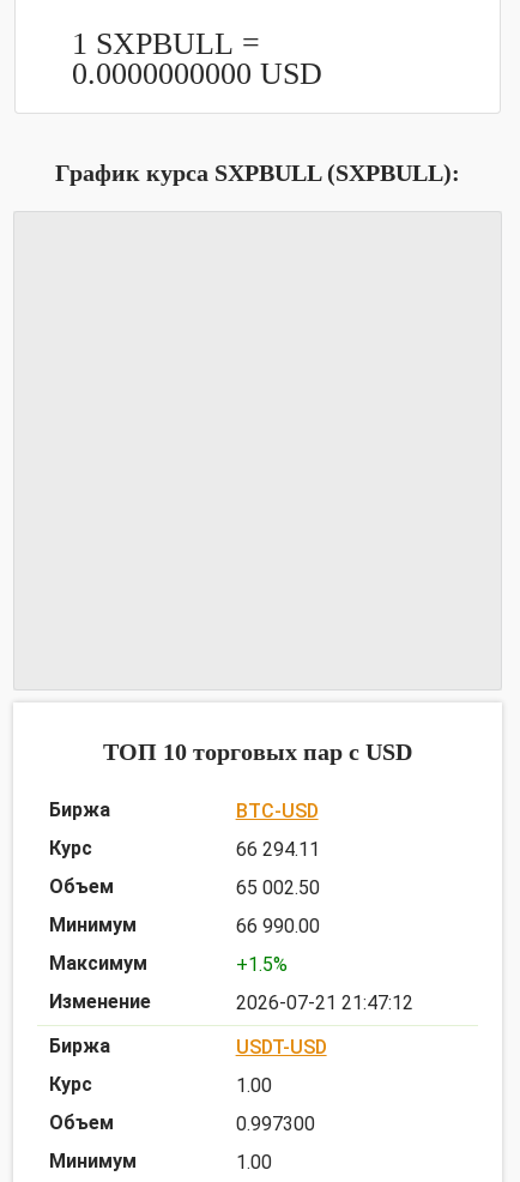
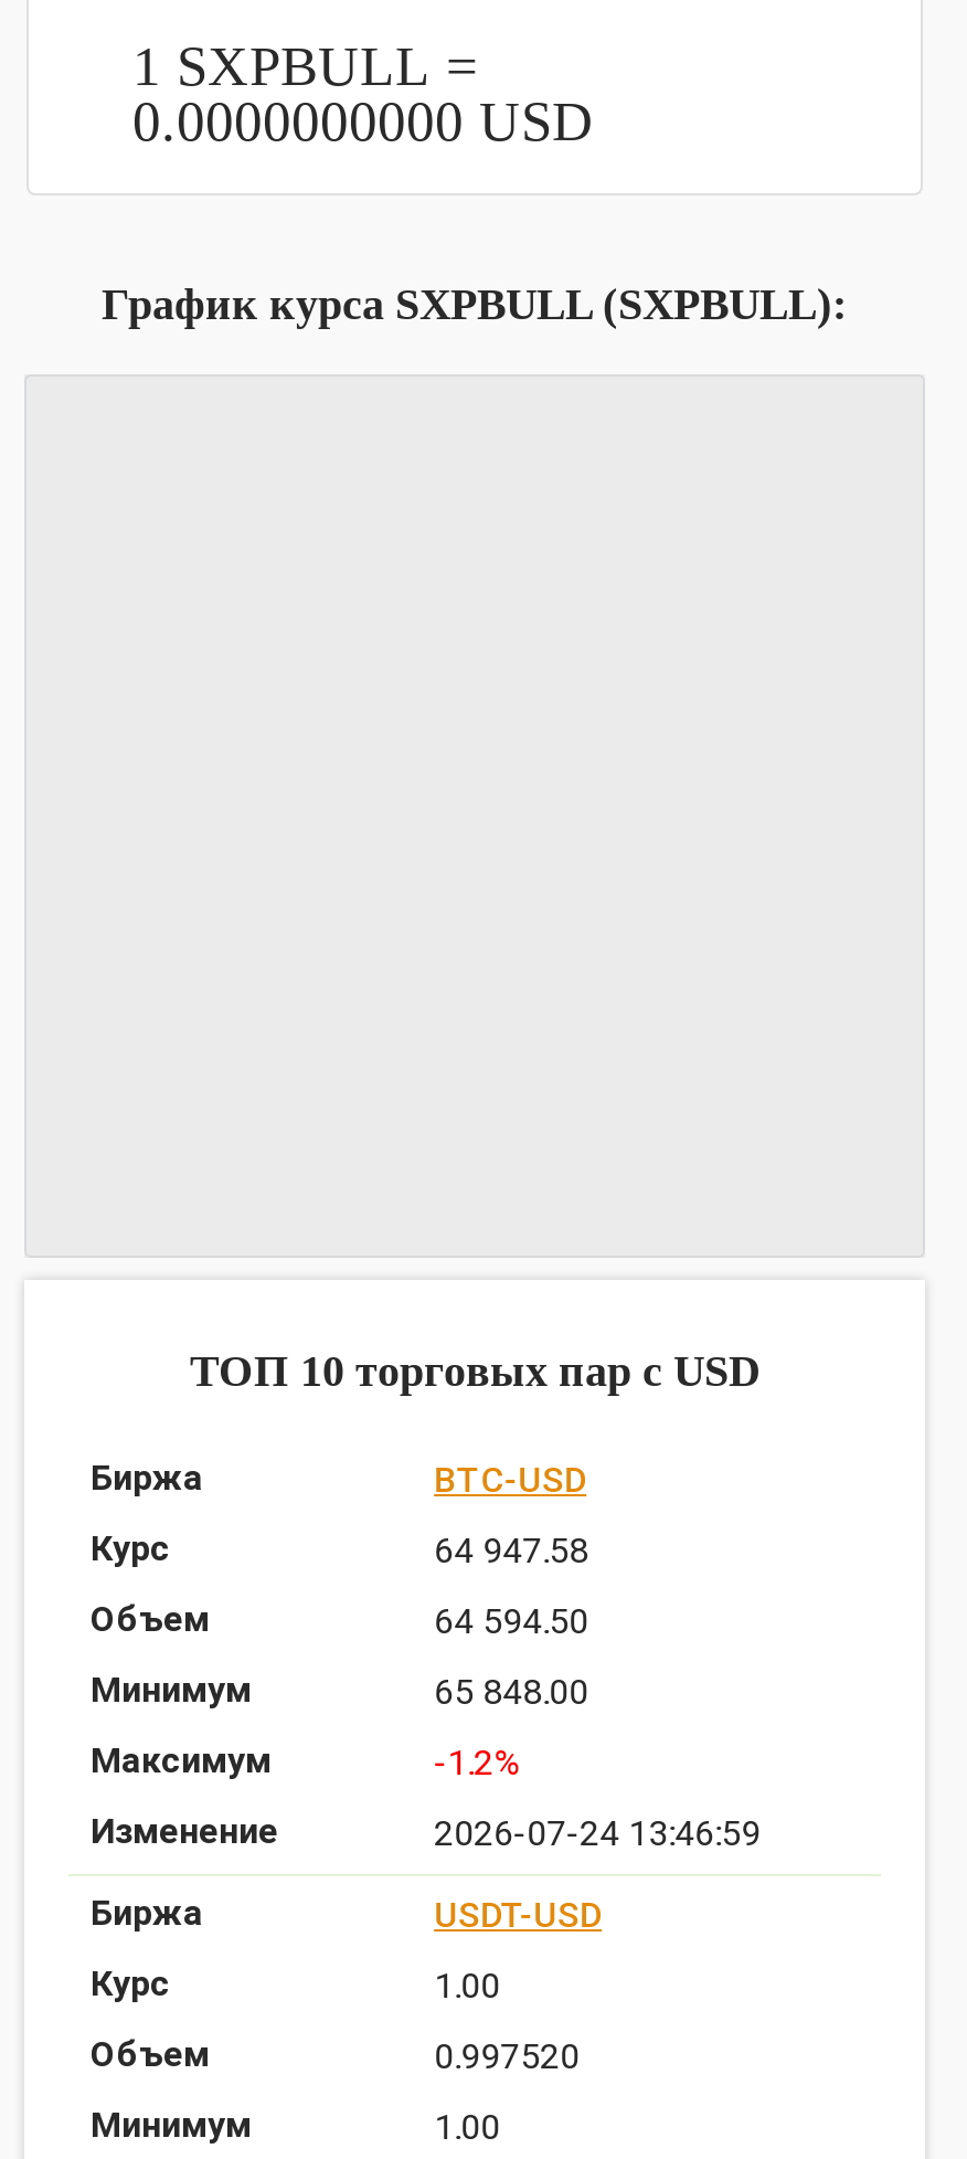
[236,838,319,861] 66 294.11 -> [434,1530,589,1571] 64 947.58
[236,876,319,899] 65 002.50 -> [434,1600,589,1642] 64 594.50
[236,915,319,937] 66 990.00 -> [434,1671,589,1713] 65 848.00
[236,953,287,976] +1.5% -> [434,1742,520,1784] -1.2%
[236,991,413,1014] 2026-07-21 21:47:12 -> [434,1812,761,1854] 2026-07-24 13:46:59
[236,1112,315,1135] 0.997300 -> [434,2035,580,2077] 0.997520

